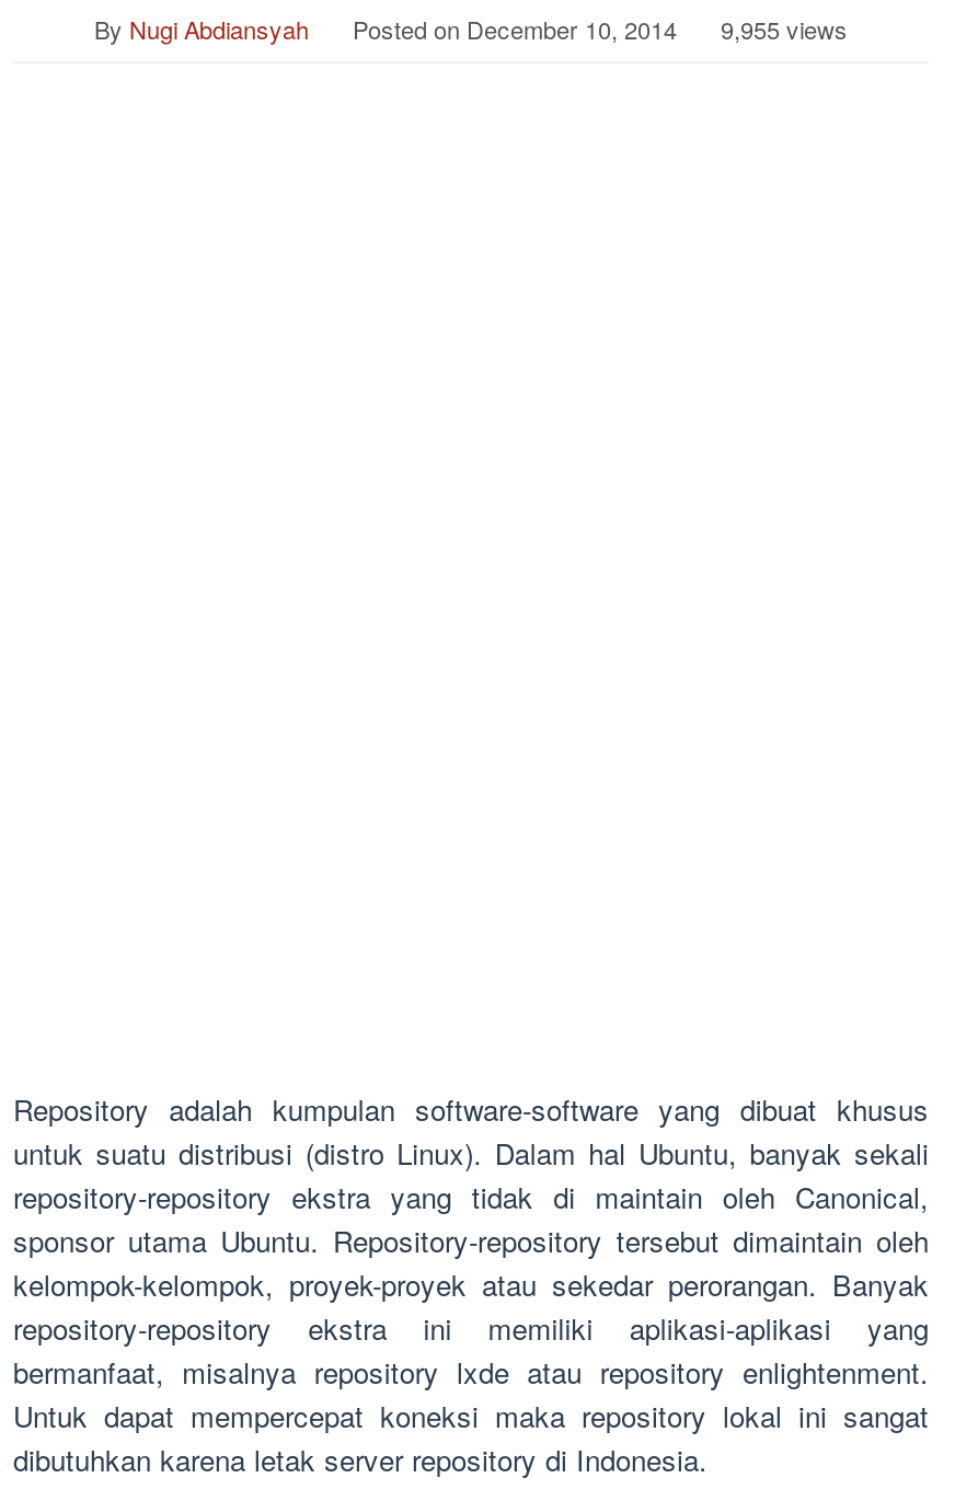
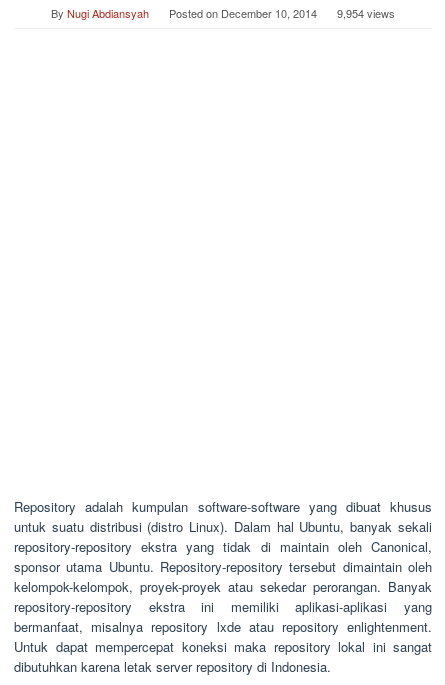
[94,11,848,46] By Nugi Abdiansyah Posted on December 10, 2014 9,955 views -> [51,5,395,21] By Nugi Abdiansyah Posted on December 10, 2014 9,954 views

